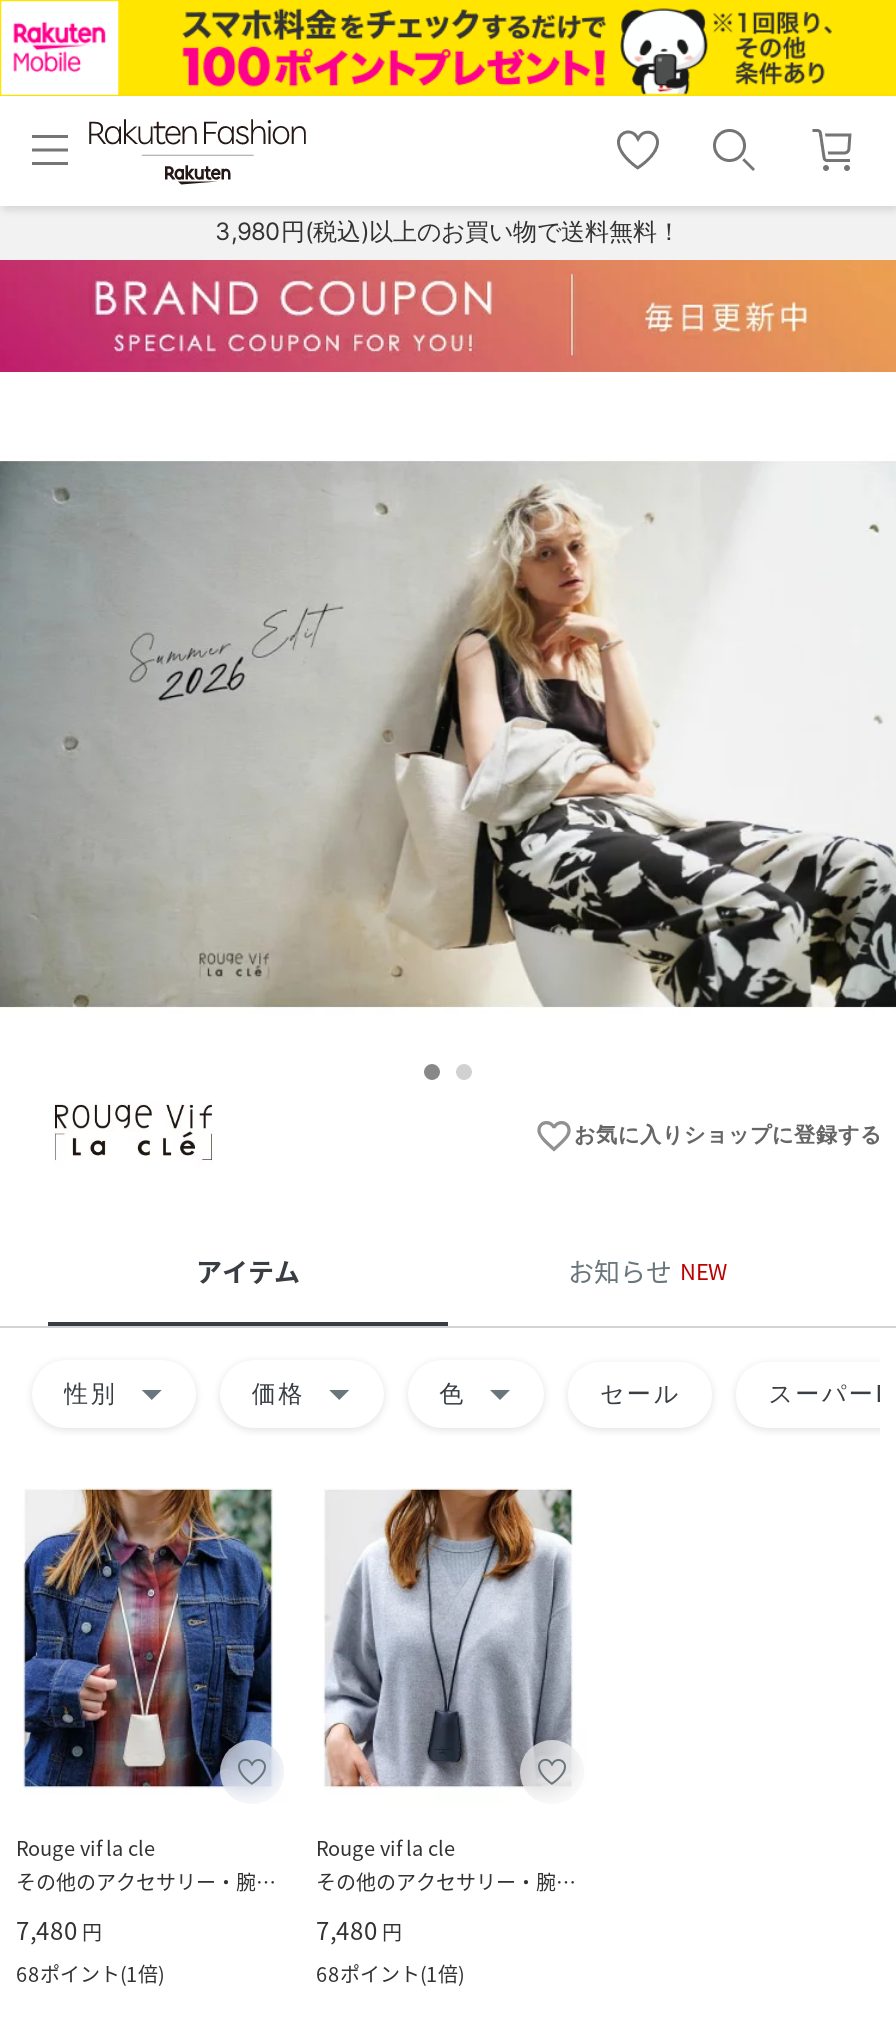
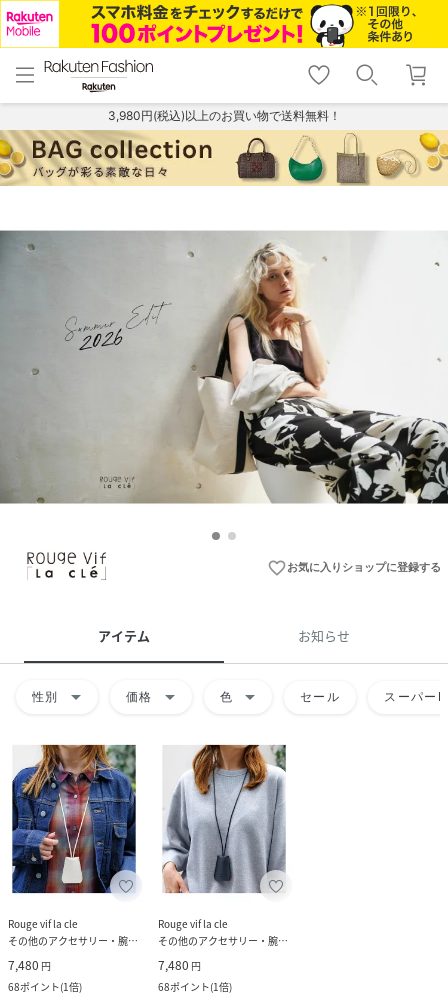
[6,258,890,374] [image] -> [3,130,445,186] [image]
[568,1253,728,1291] お知らせ NEW -> [298,626,350,645] お知らせ

